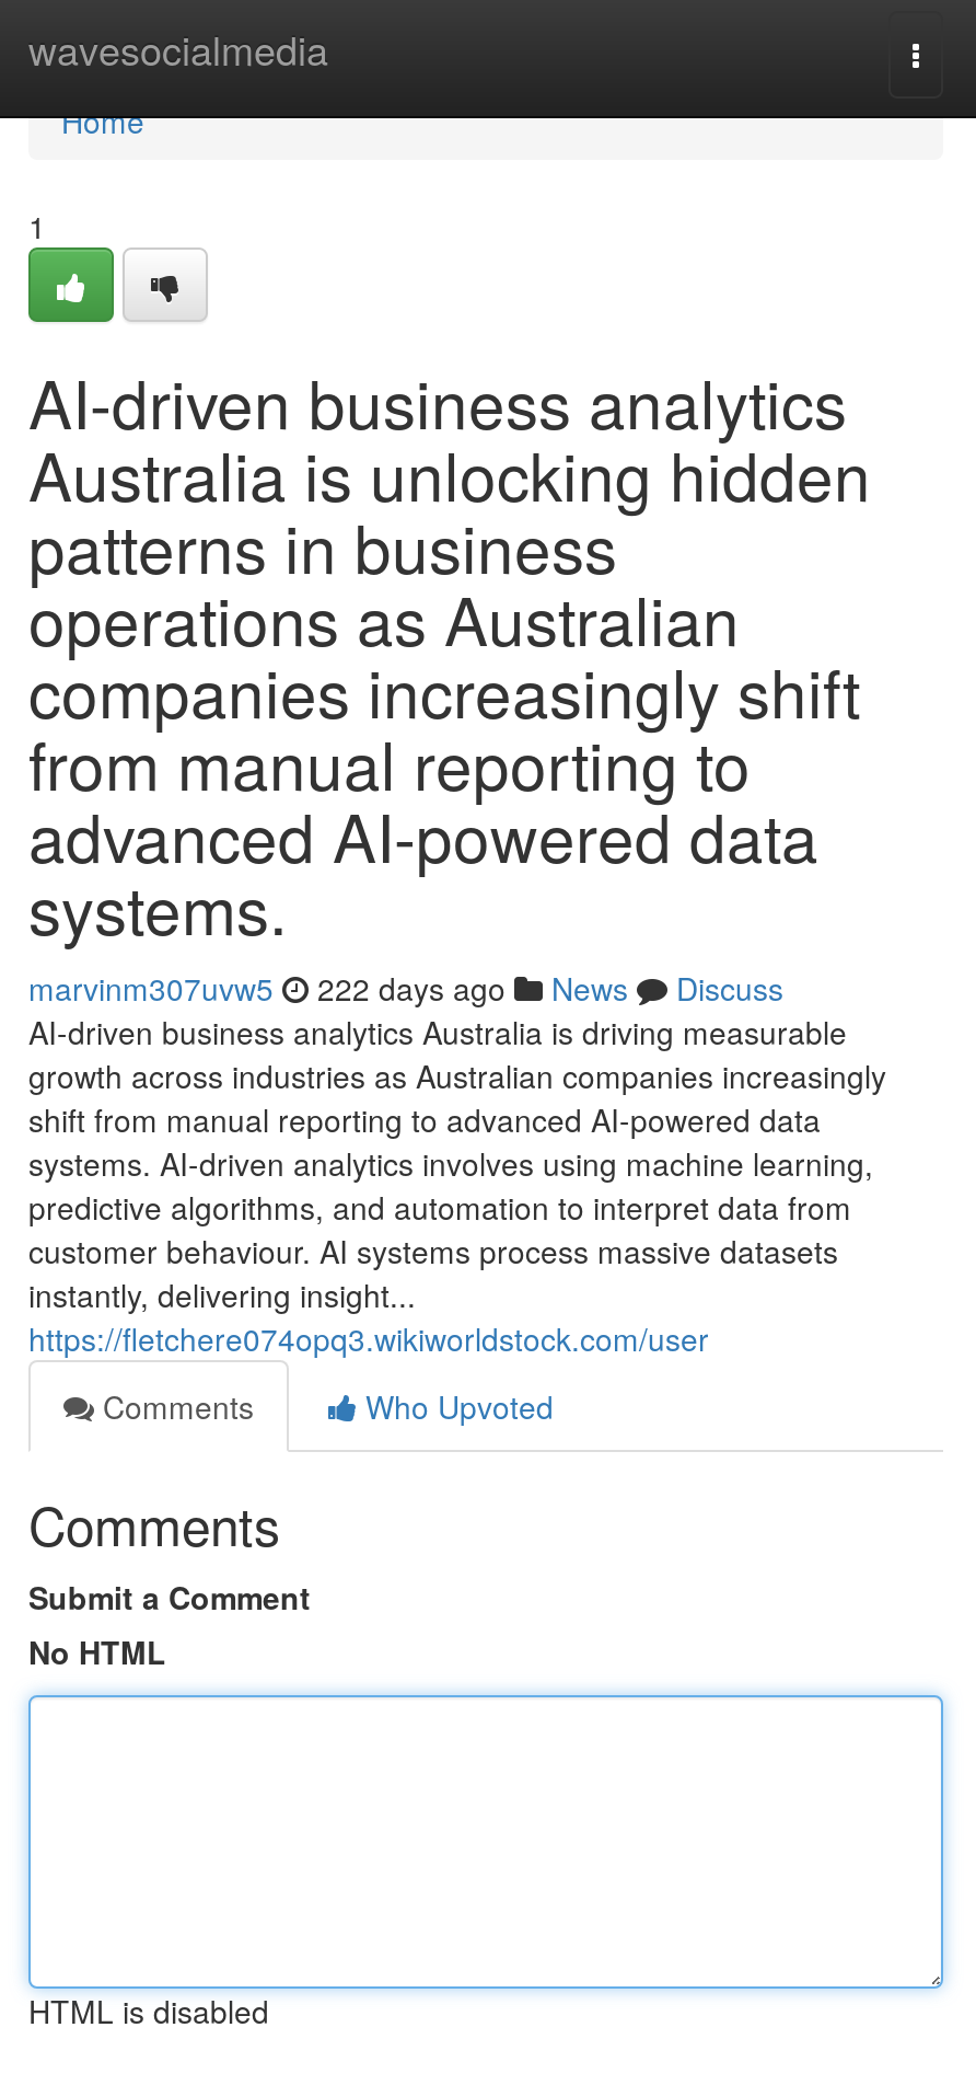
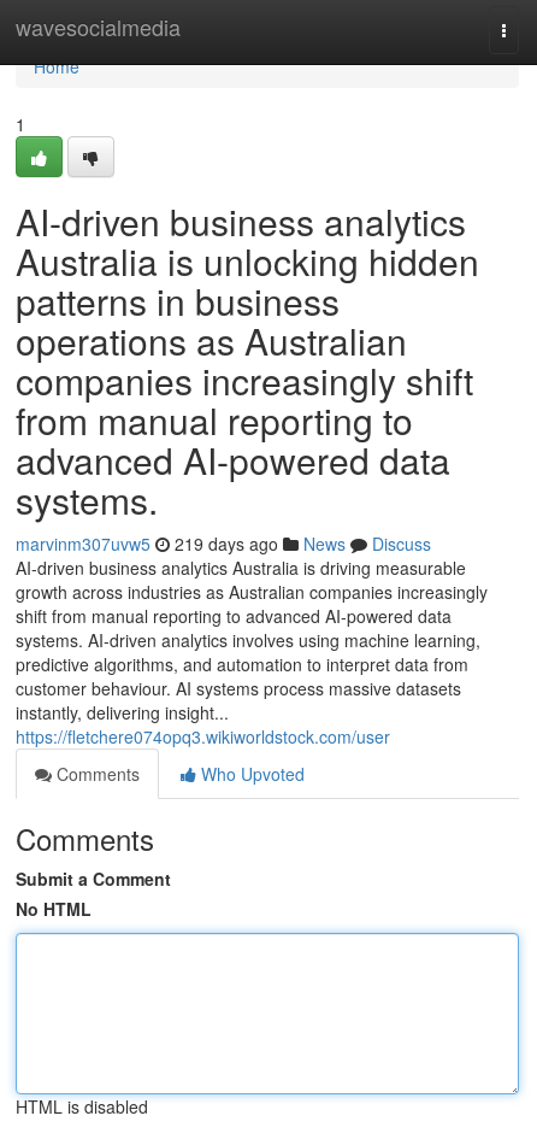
[28,966,783,1010] marvinm307uvw5 222 days ago News Discuss -> [16,532,431,556] marvinm307uvw5 219 days ago News Discuss

